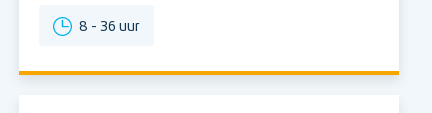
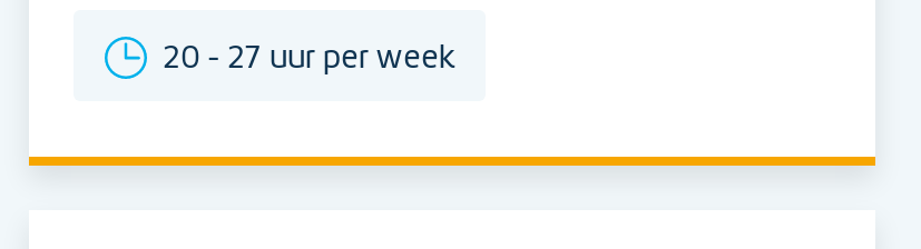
[79,20,140,34] 8 - 36 uur -> [162,44,454,75] 20 - 27 uur per week

